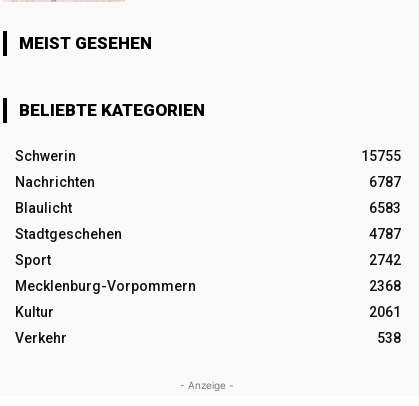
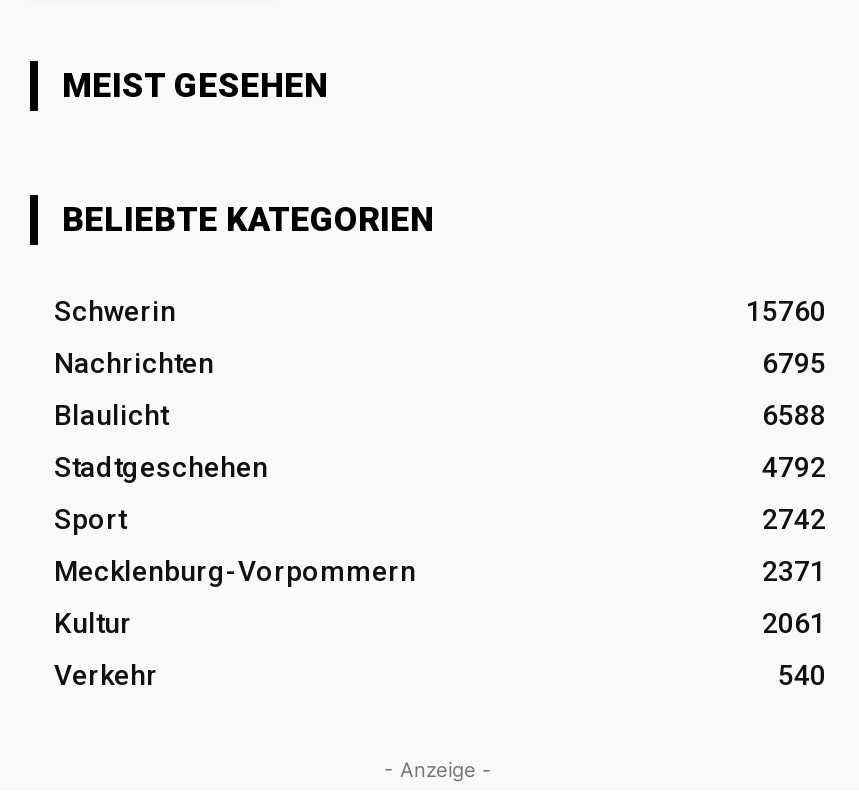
[361,148,401,164] 15755 -> [746,294,826,326] 15760
[369,174,401,190] 6787 -> [762,346,826,378] 6795
[369,200,401,216] 6583 -> [762,398,826,430] 6588
[369,226,401,242] 4787 -> [762,450,826,482] 4792
[369,278,401,294] 2368 -> [762,554,826,586] 2371
[377,330,401,346] 538 -> [778,658,826,690] 540

